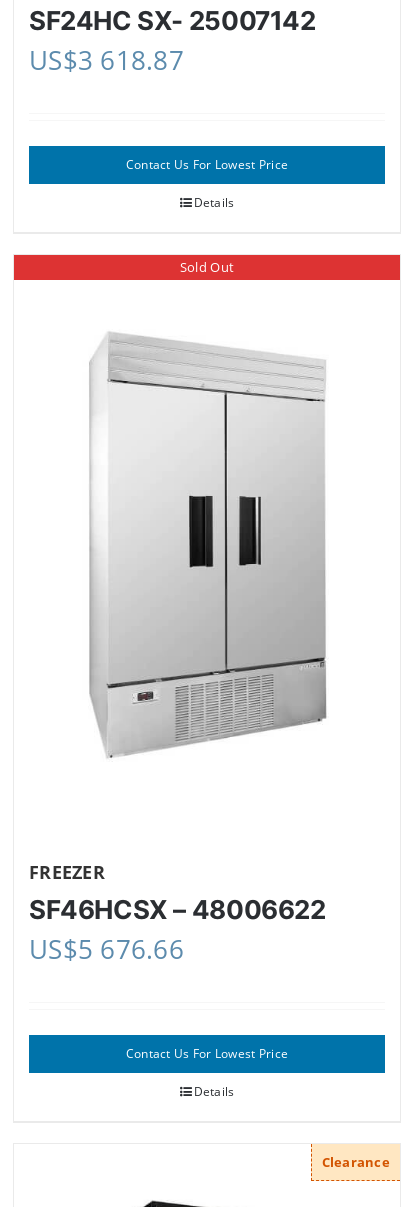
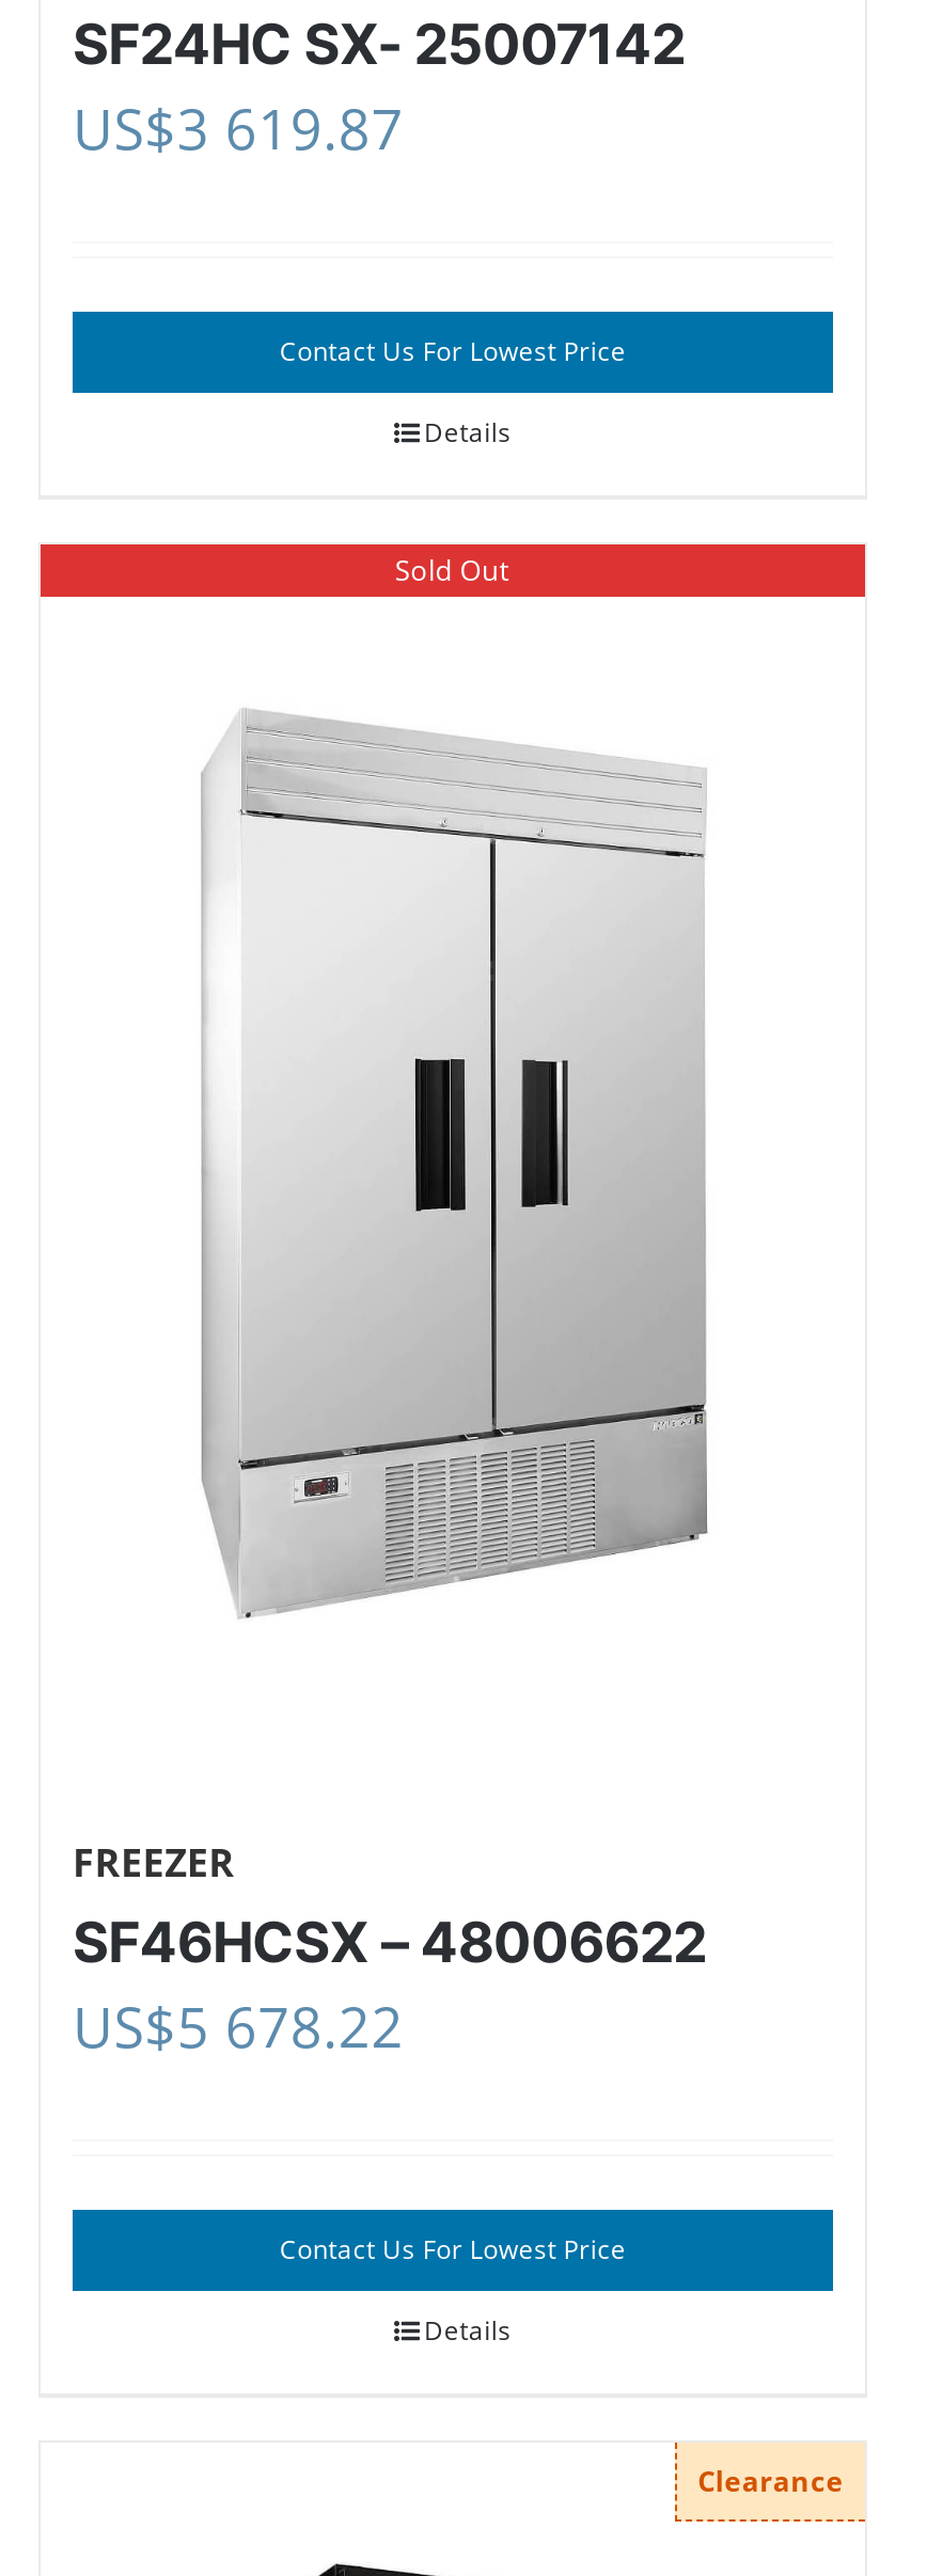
[29,42,184,78] US$3 618.87 -> [73,90,404,167] US$3 619.87
[29,931,184,967] US$5 676.66 -> [73,1987,404,2064] US$5 678.22

